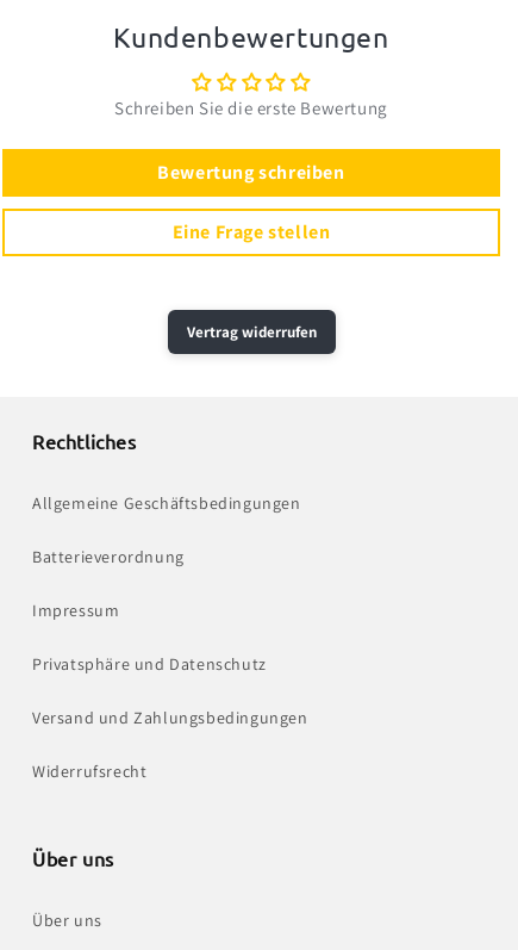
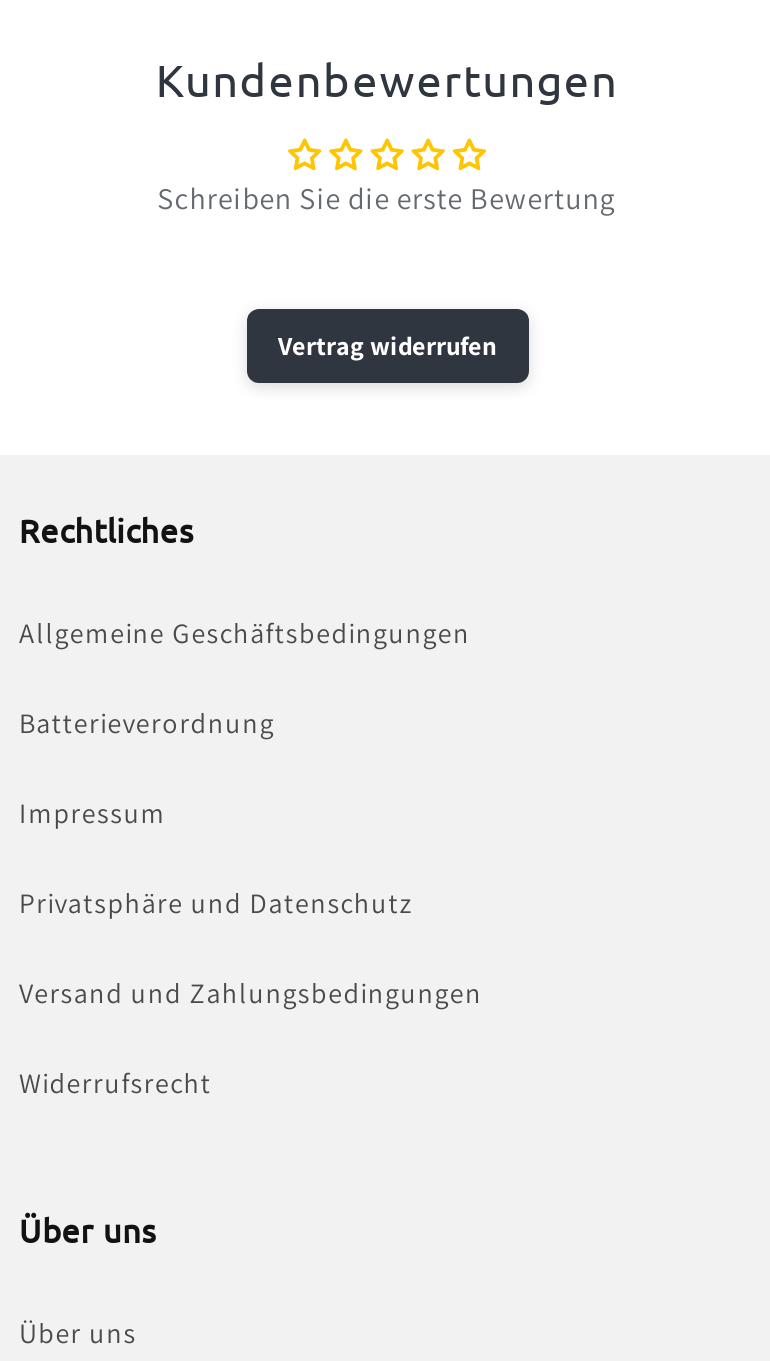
[158,160,345,245] Bewertung schreiben | Eine Frage stellen -> none

